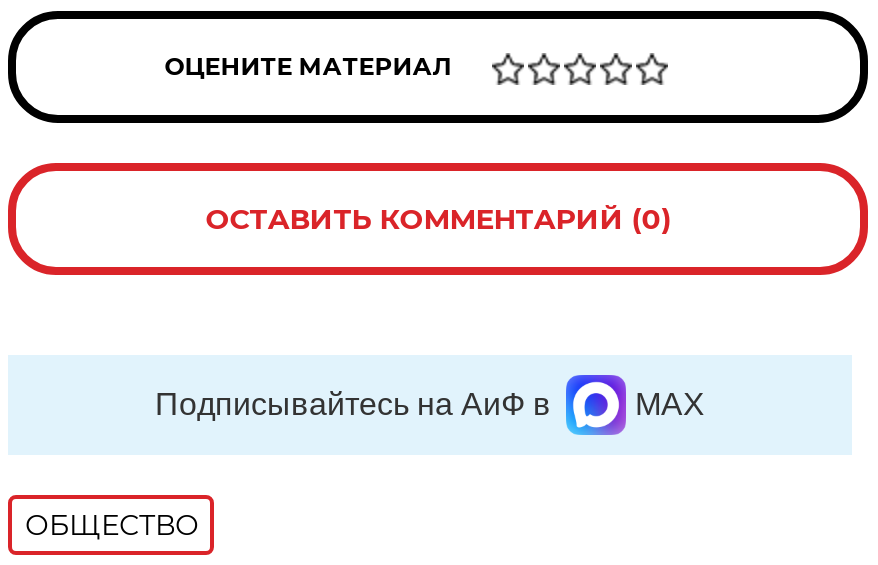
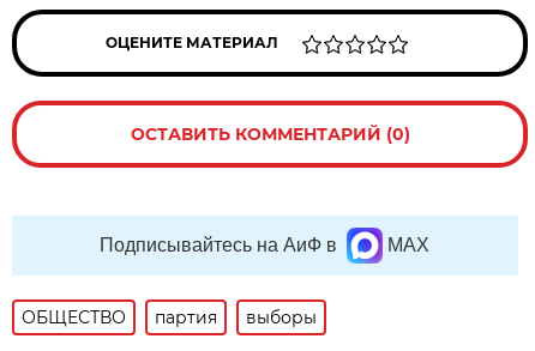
none -> [155,307,317,329] партия | выборы

